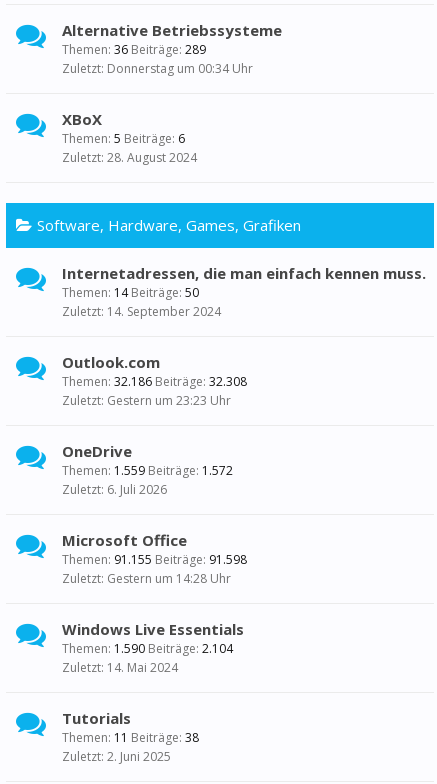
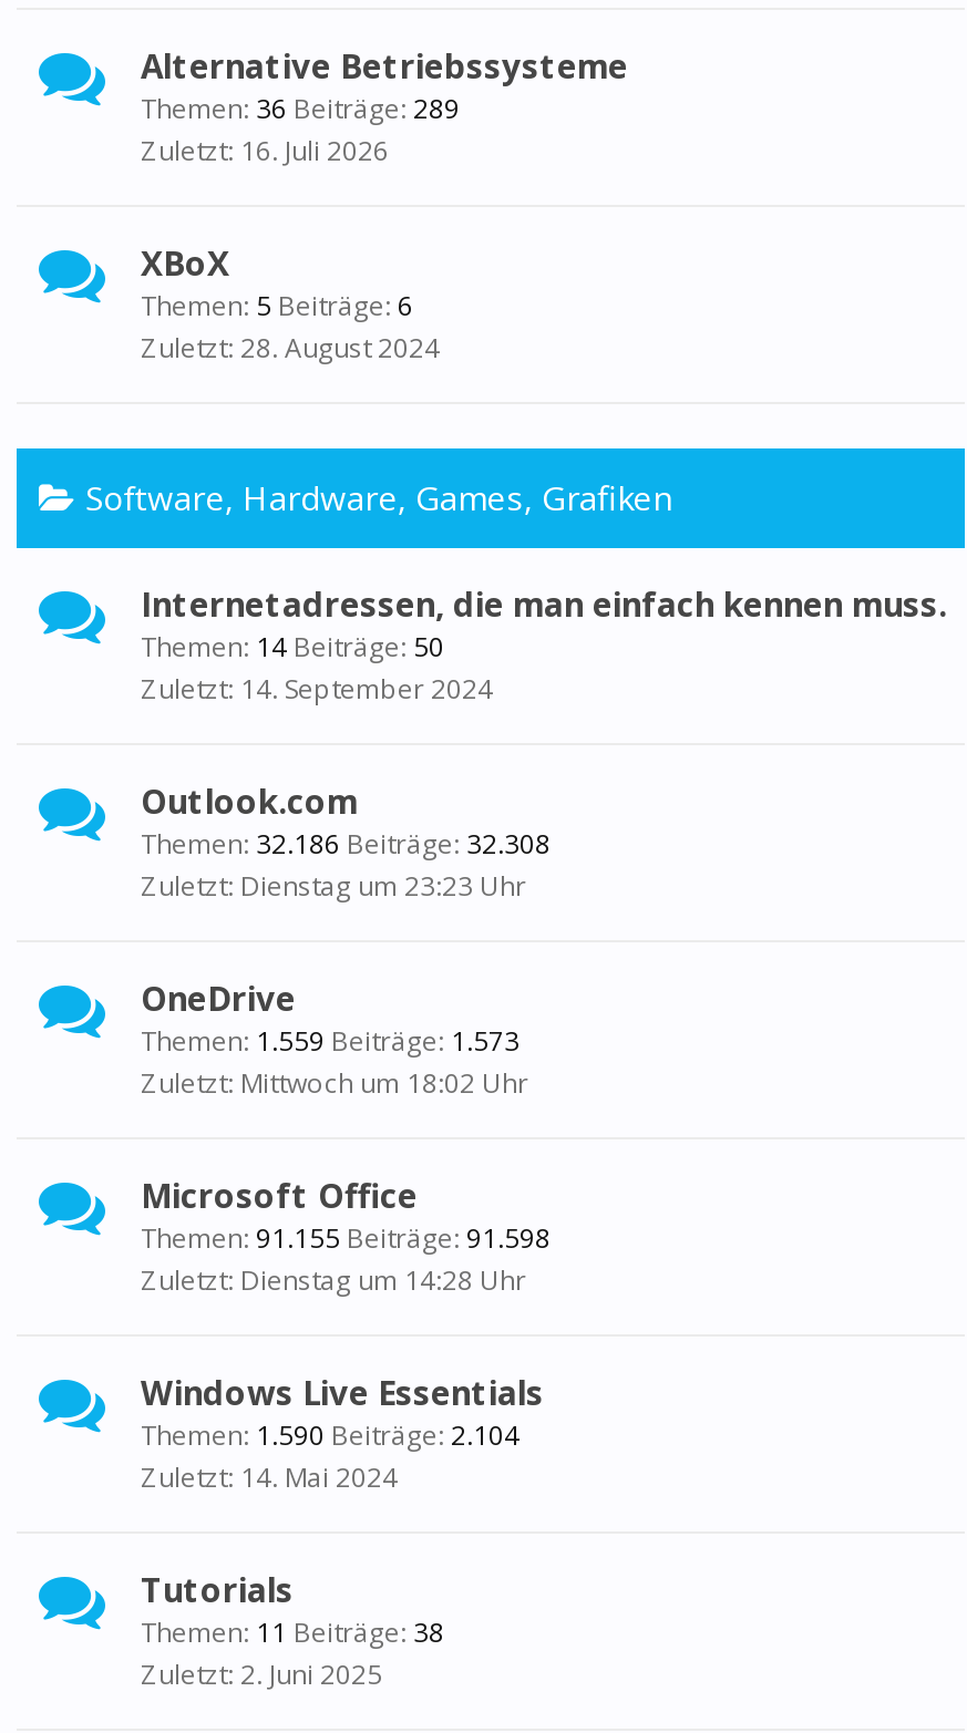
[107,60,253,77] Donnerstag um 00:34 Uhr -> [240,132,389,169] 16. Juli 2026
[107,392,231,409] Gestern um 23:23 Uhr -> [240,867,526,905] Dienstag um 23:23 Uhr
[62,462,233,498] Themen: 1.559 Beiträge: 1.572 | 6. Juli 2026 -> [141,1022,528,1102] Themen: 1.559 Beiträge: 1.573 | Mittwoch um 18:02 Uhr
[107,570,231,587] Gestern um 14:28 Uhr -> [240,1261,526,1299] Dienstag um 14:28 Uhr

